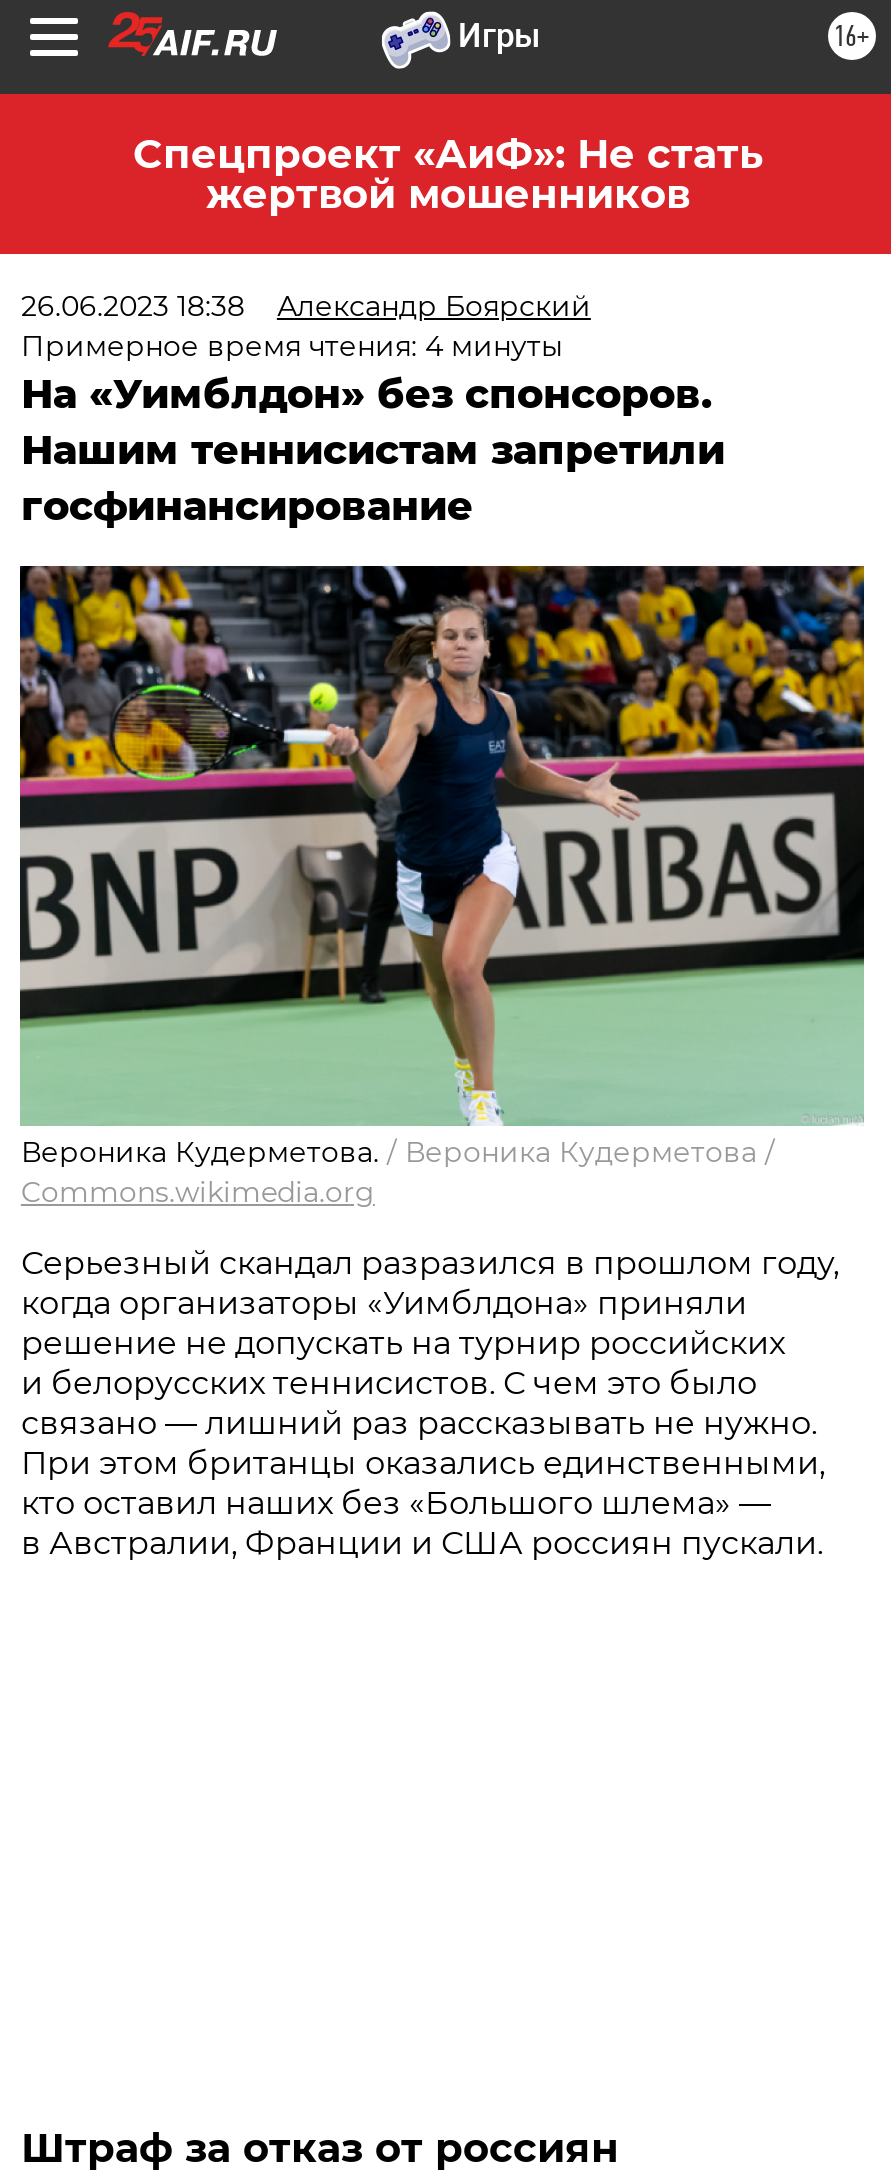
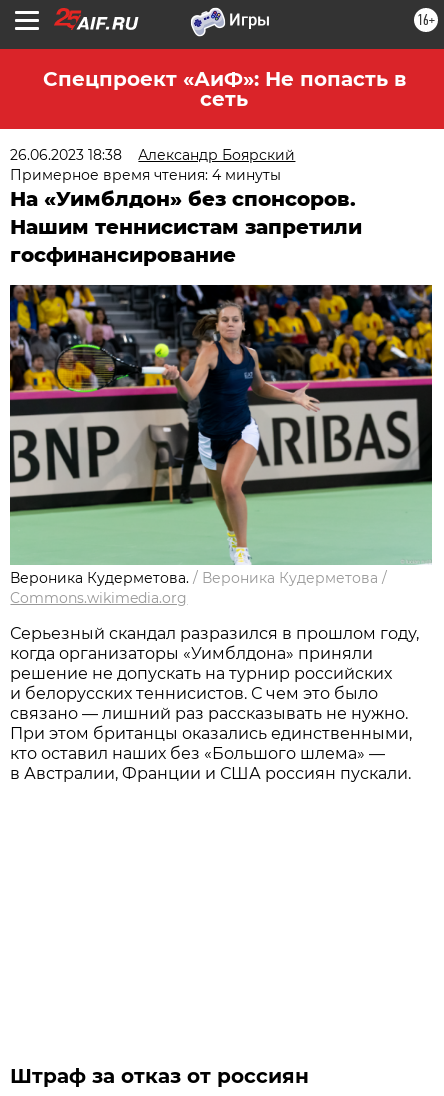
[133,130,763,218] Спецпроект «АиФ»: Не стать | жертвой мошенников -> [42,67,405,111] Спецпроект «АиФ»: Не попасть в | сеть

